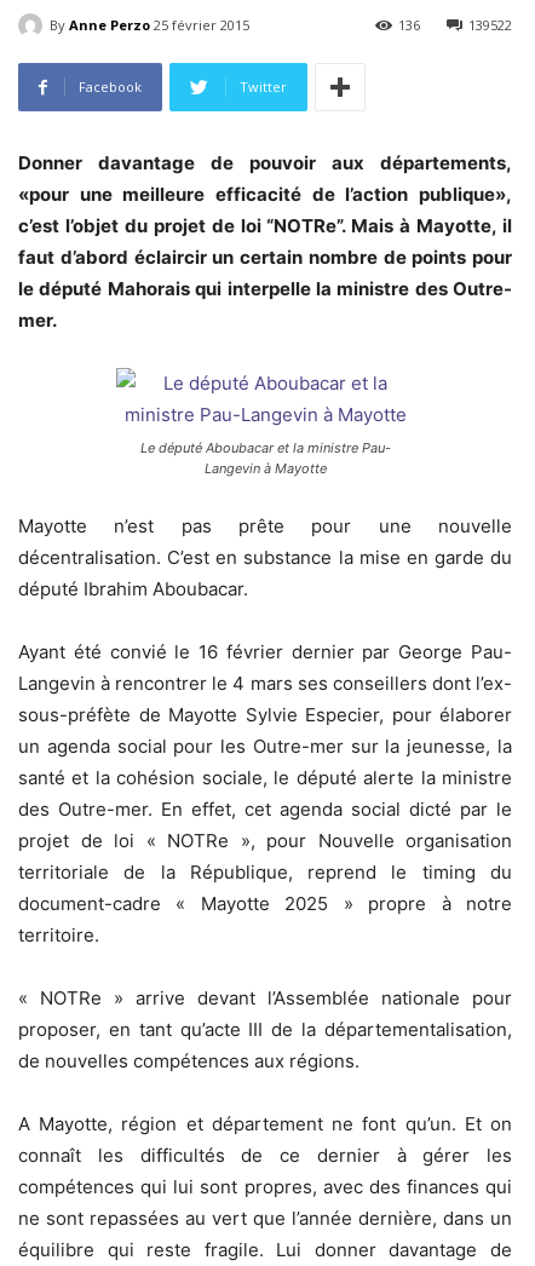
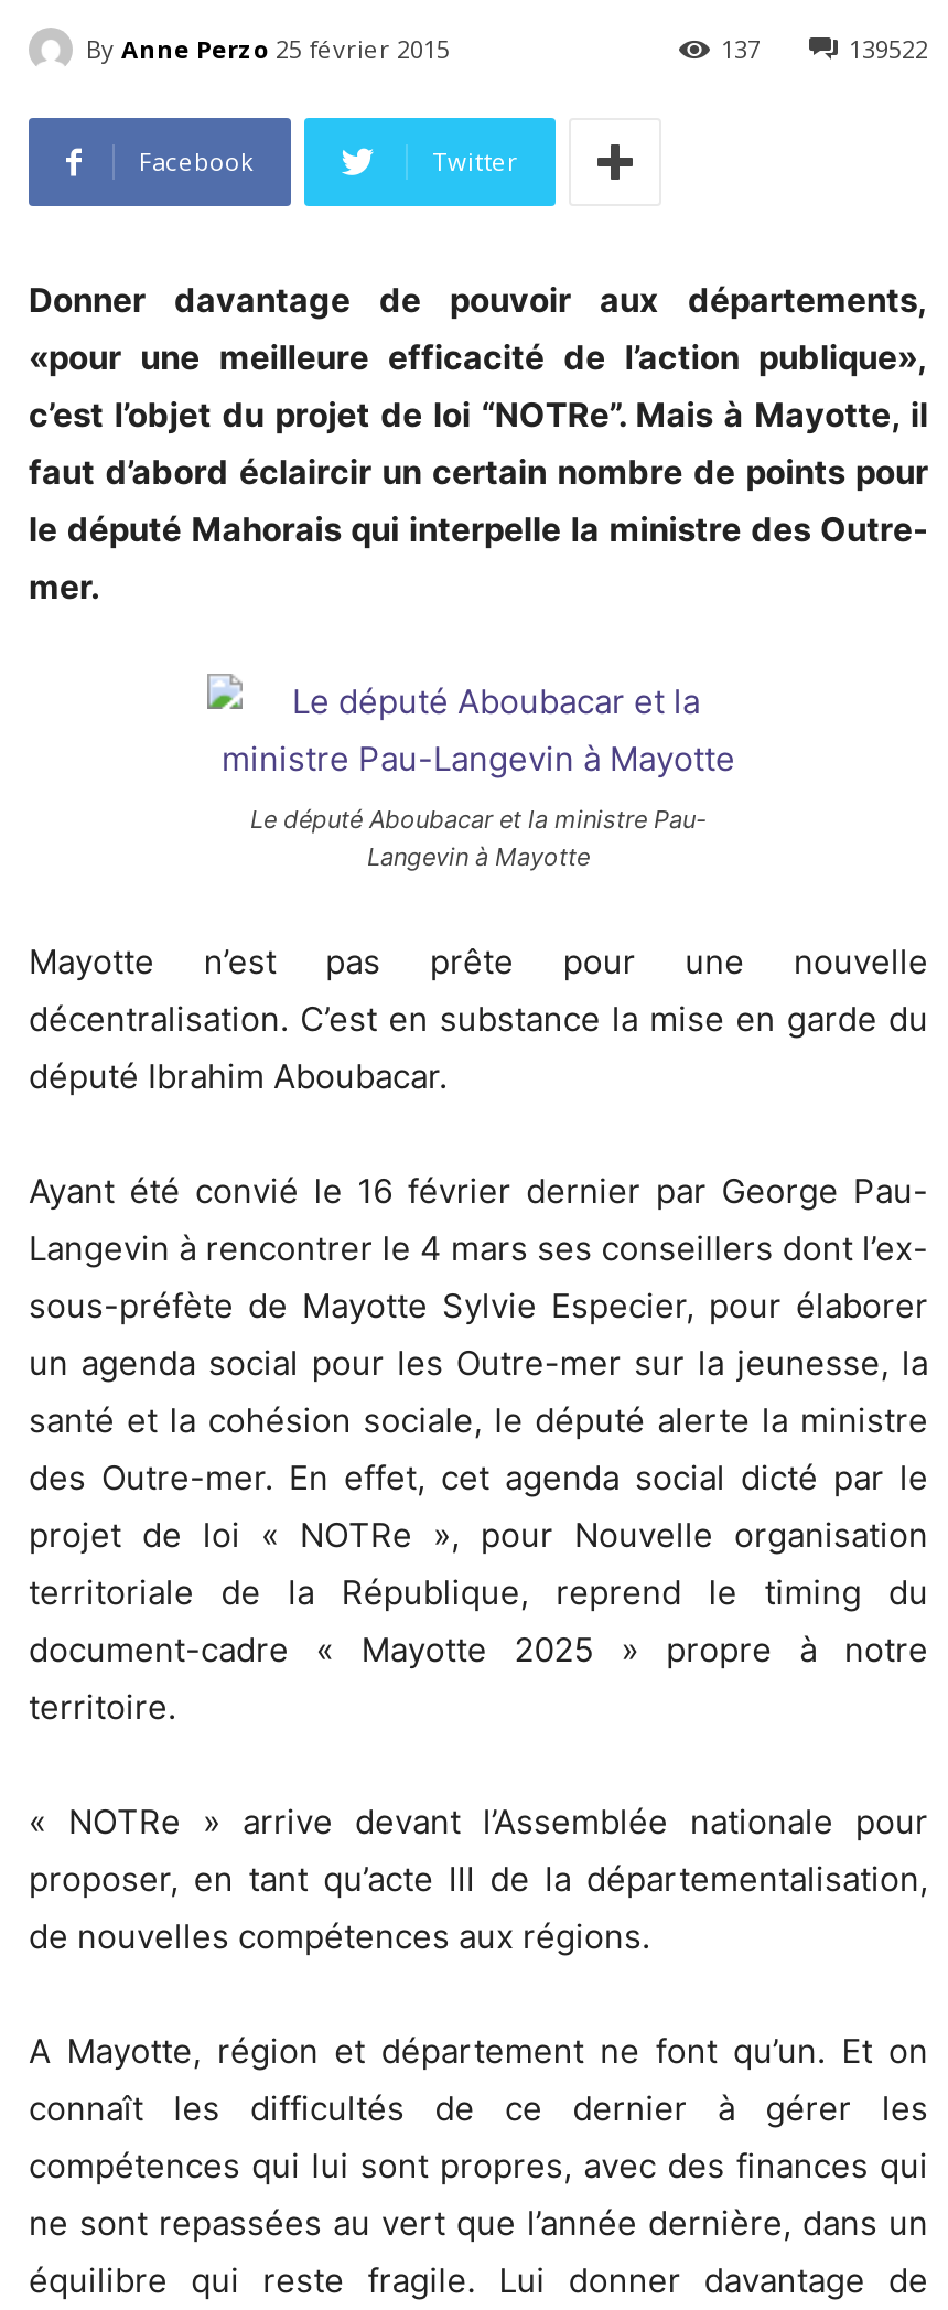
[398,16,420,34] 136 -> [721,32,761,65] 137

